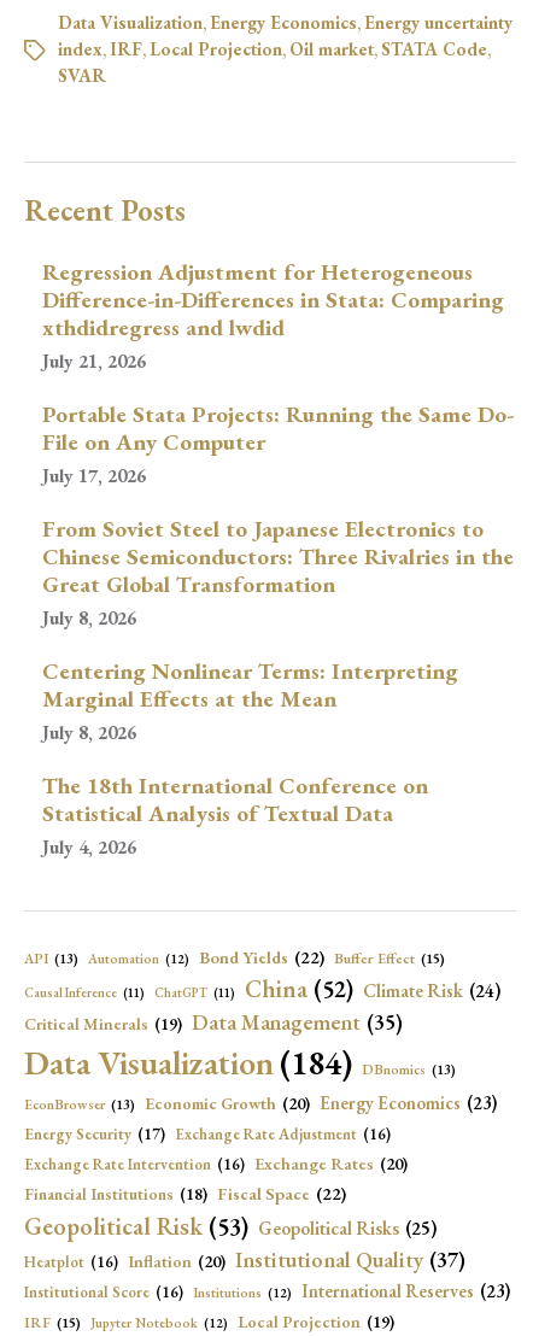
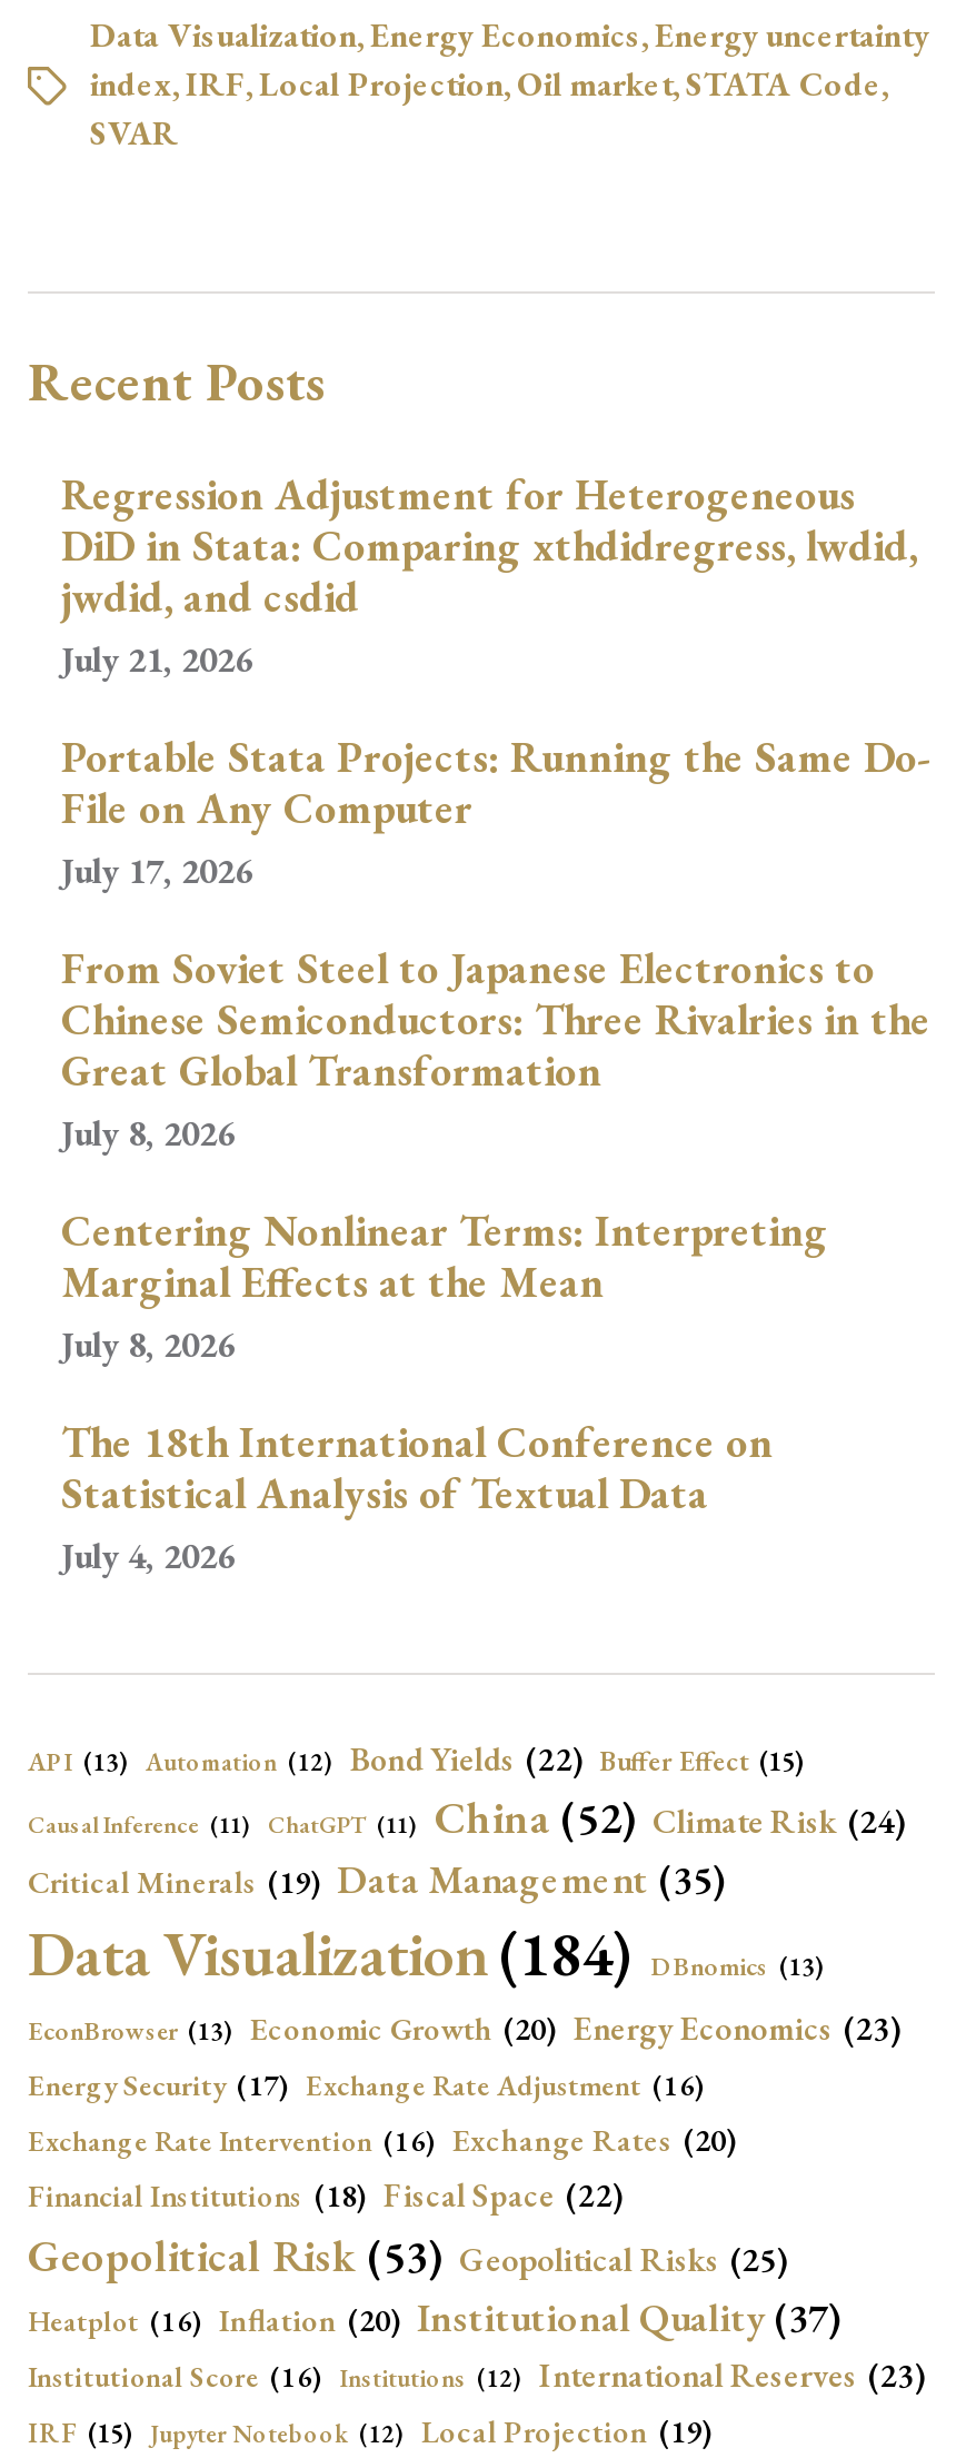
[42,285,504,342] Difference-in-Differences in Stata: Comparing | xthdidregress and lwdid -> [61,518,917,625] DiD in Stata: Comparing xthdidregress, lwdid, | jwdid, and csdid

